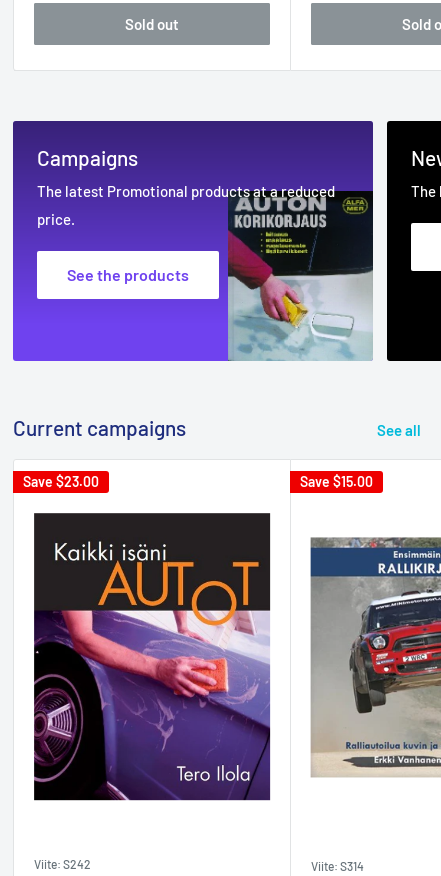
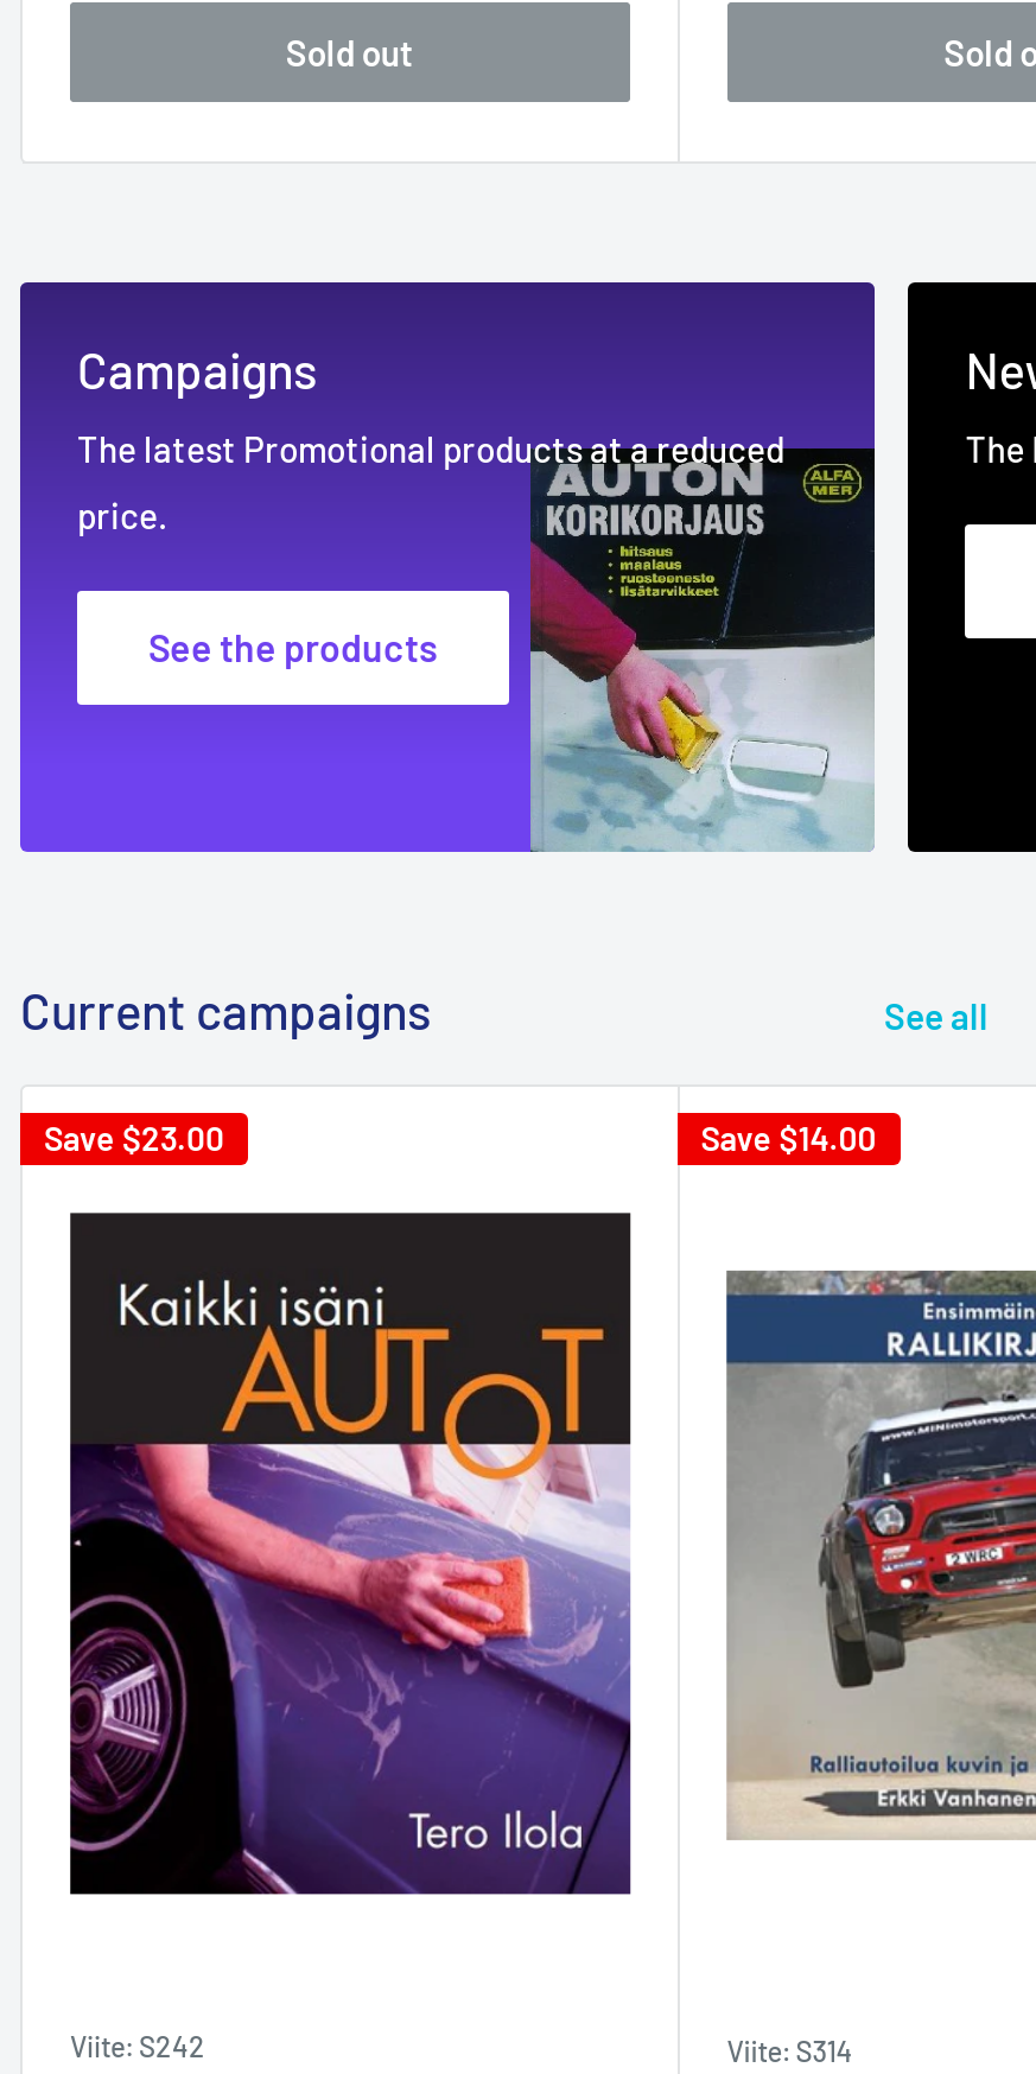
[300,473,373,490] Save $15.00 -> [701,1117,877,1157] Save $14.00

